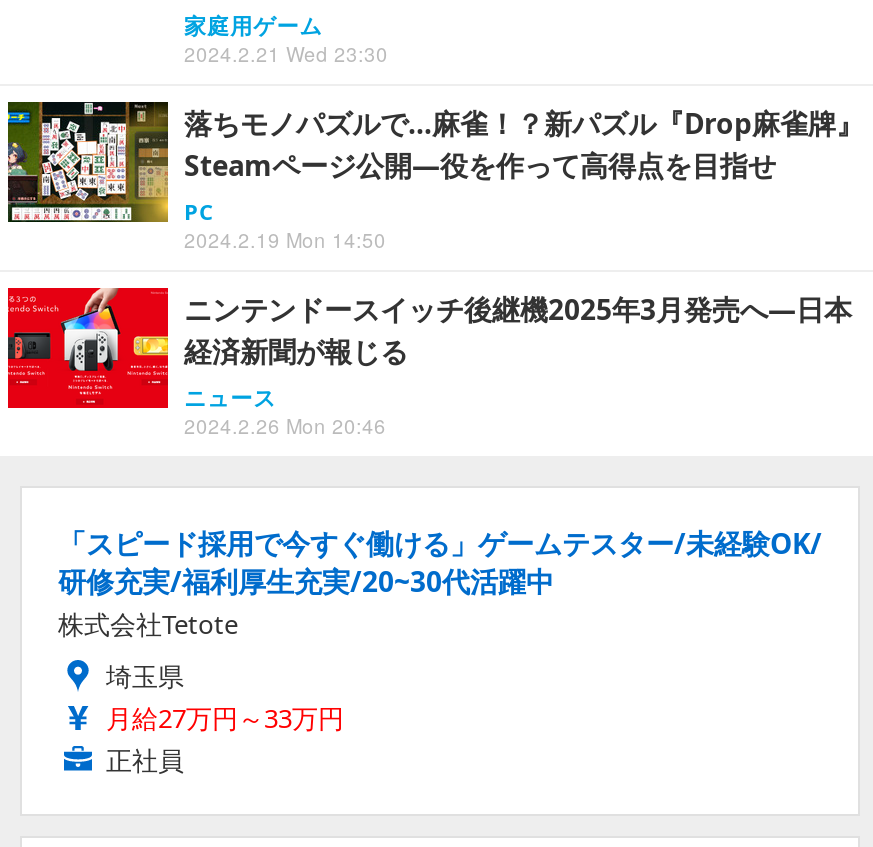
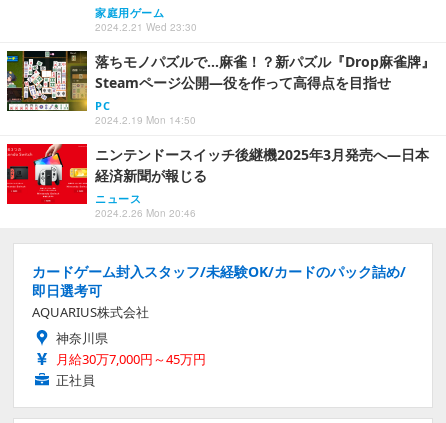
[58,523,822,735] 「スピード採用で今すぐ働ける」ゲームテスター/未経験OK/ | 研修充実/福利厚生充実/20~30代活躍中 | 株式会社Tetote | 埼玉県 | 月給27万円～33万円 -> [32,262,406,368] カードゲーム封入スタッフ/未経験OK/カードのパック詰め/ | 即日選考可 | AQUARIUS株式会社 | 神奈川県 | 月給30万7,000円～45万円

